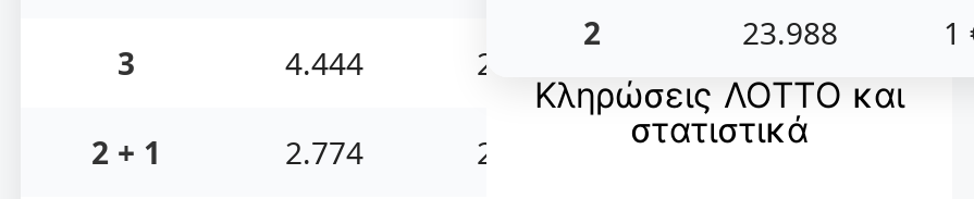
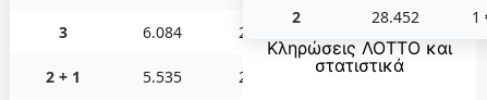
[742,11,838,52] 23.988 -> [371,6,419,27] 28.452
[285,41,363,83] 4.444 -> [142,21,181,42] 6.084
[285,130,363,172] 2.774 -> [142,66,181,86] 5.535

